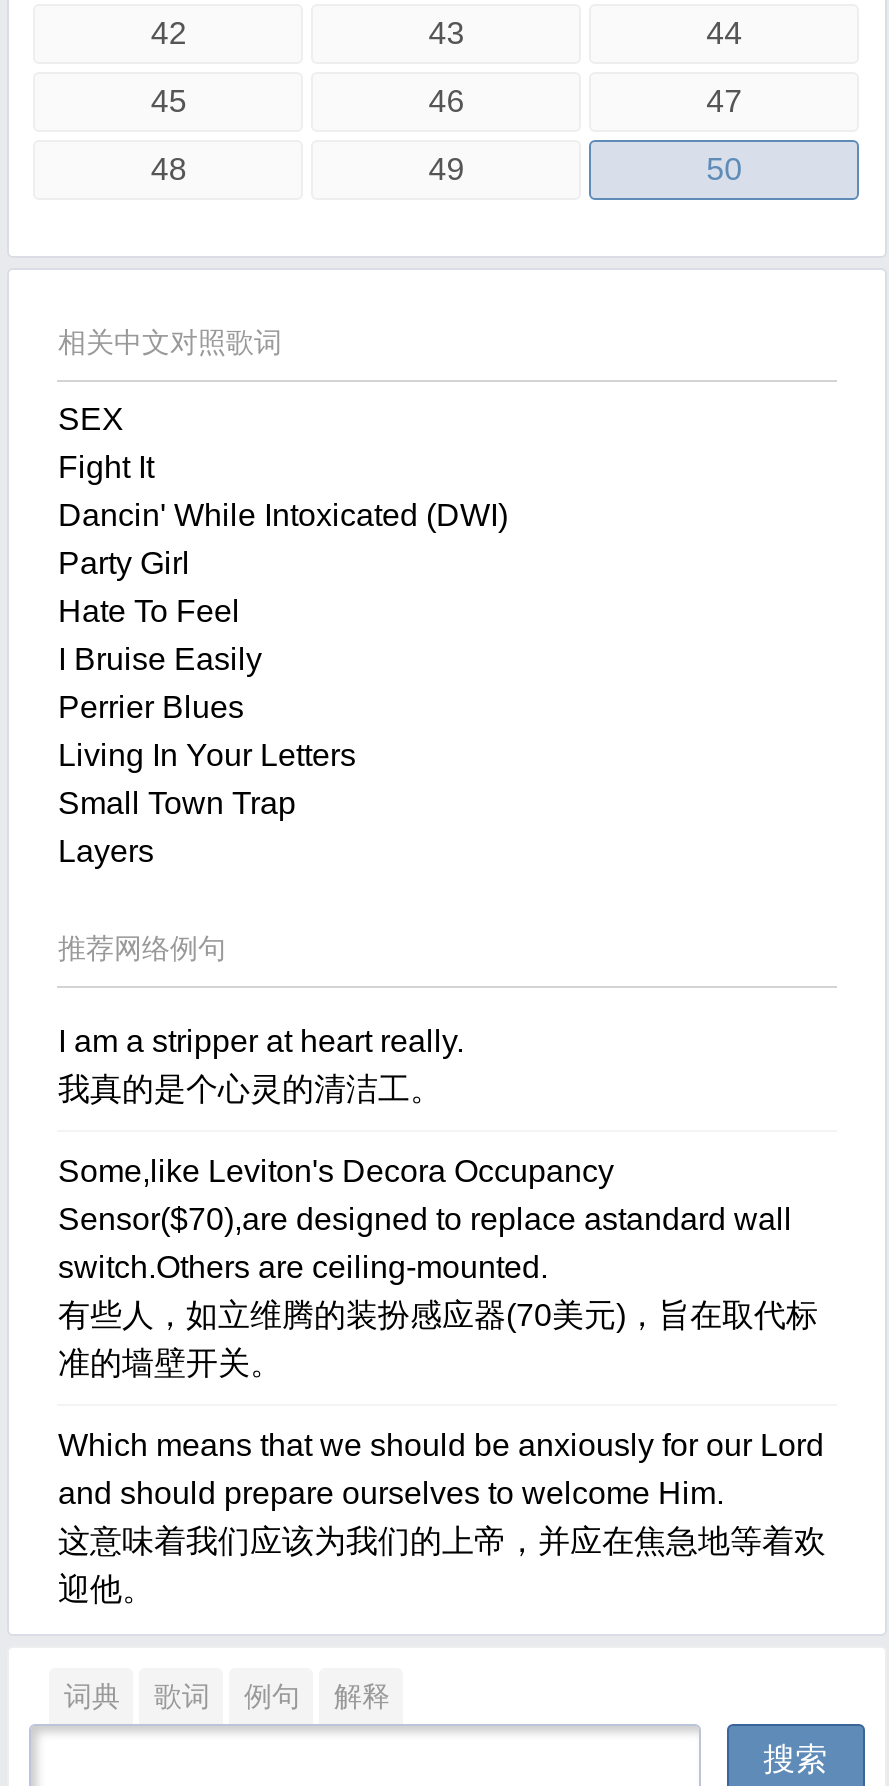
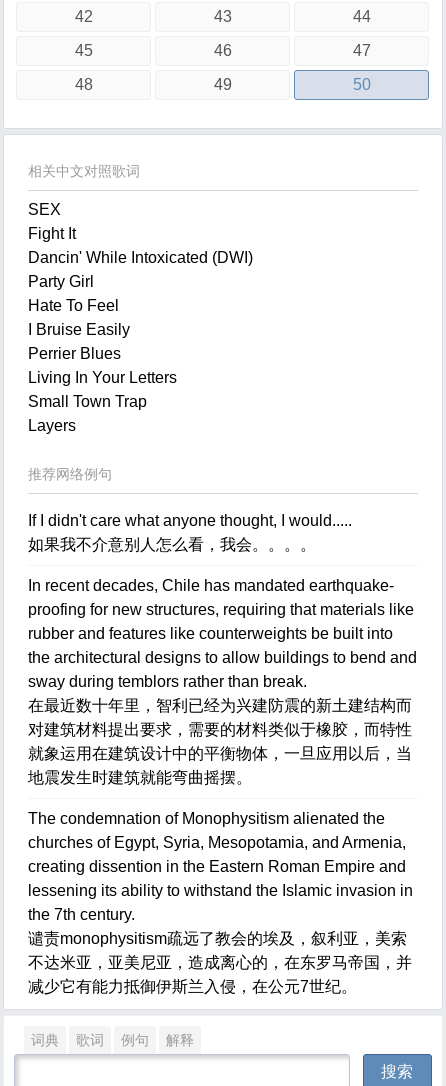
[58,1025,464,1107] I am a stripper at heart really. | 我真的是个心灵的清洁工。 -> [28,512,352,553] If I didn't care what anyone thought, I would..... | 如果我不介意别人怎么看，我会。。。。
[58,1155,818,1381] Some,like Leviton's Decora Occupancy | Sensor($70),are designed to replace astandard wall | switch.Others are ceiling-mounted. | 有些人，如立维腾的装扮感应器(70美元)，旨在取代标 | 准的墙壁开关。 -> [28,577,417,786] In recent decades, Chile has mandated earthquake- | proofing for new structures, requiring that materials like | rubber and features like counterweights be built into | the architectural designs to allow buildings to bend and | sway during temblors rather than break. | 在最近数十年里，智利已经为兴建防震的新土建结构而 | 对建筑材料提出要求，需要的材料类似于橡胶，而特性 | 就象运用在建筑设计中的平衡物体，一旦应用以后，当 | 地震发生时建筑就能弯曲摇摆。
[58,1429,826,1607] Which means that we should be anxiously for our Lord | and should prepare ourselves to welcome Him. | 这意味着我们应该为我们的上帝，并应在焦急地等着欢 | 迎他。 -> [28,810,413,995] The condemnation of Monophysitism alienated the | churches of Egypt, Syria, Mesopotamia, and Armenia, | creating dissention in the Eastern Roman Empire and | lessening its ability to withstand the Islamic invasion in | the 7th century. | 谴责monophysitism疏远了教会的埃及，叙利亚，美索 | 不达米亚，亚美尼亚，造成离心的，在东罗马帝国，并 | 减少它有能力抵御伊斯兰入侵，在公元7世纪。

